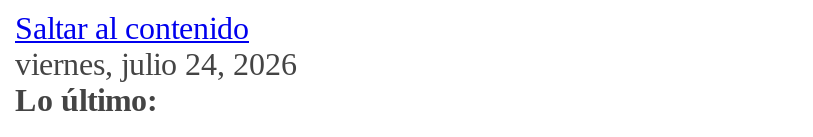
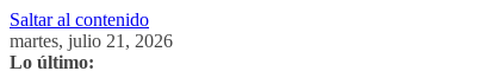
[15,47,297,81] viernes, julio 24, 2026 -> [10,31,173,51] martes, julio 21, 2026

